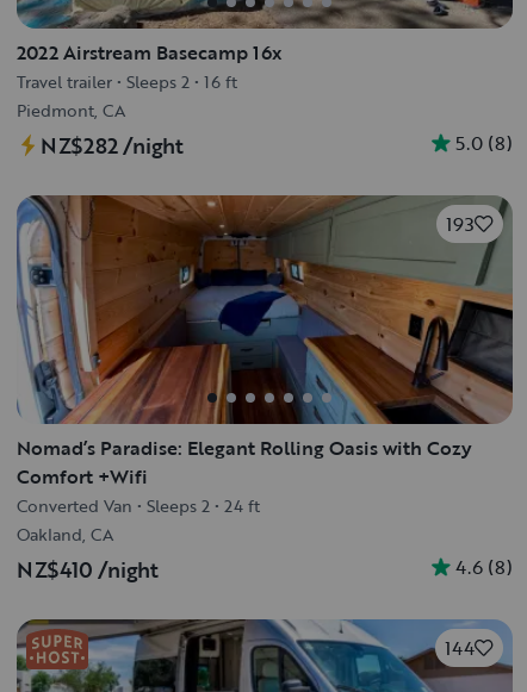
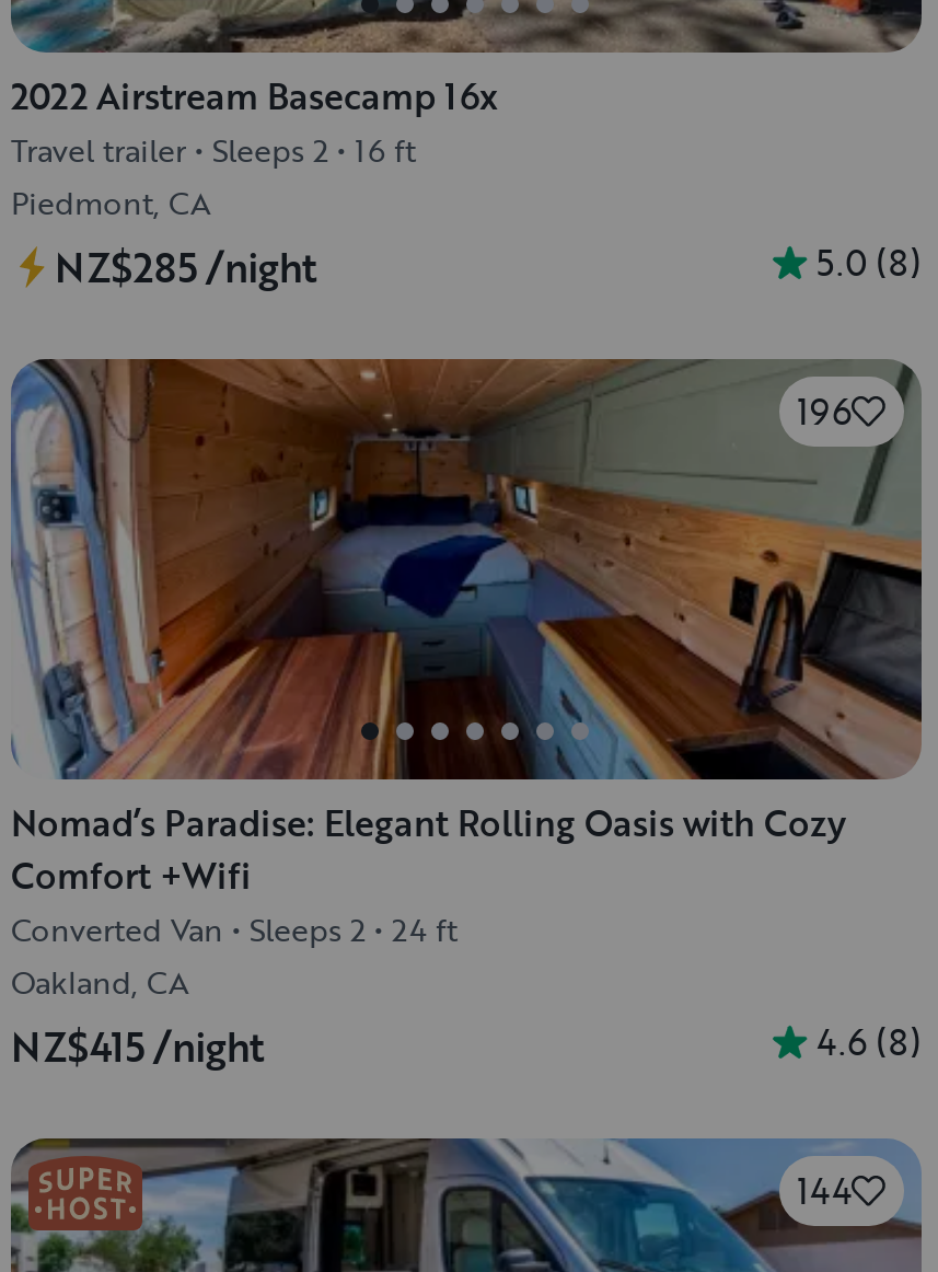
[41,130,183,161] NZ$282 /night -> [55,239,317,296] NZ$285 /night
[446,210,475,238] 193 -> [797,385,852,438] 196
[17,554,158,585] NZ$410 /night -> [11,1018,264,1075] NZ$415 /night

